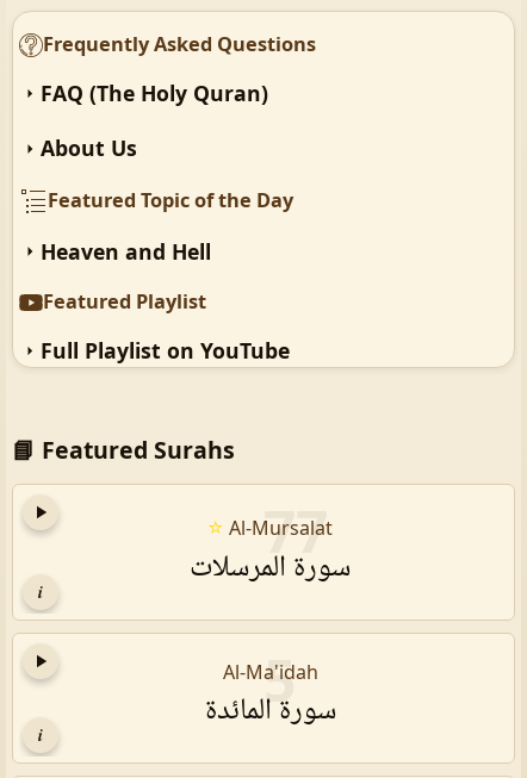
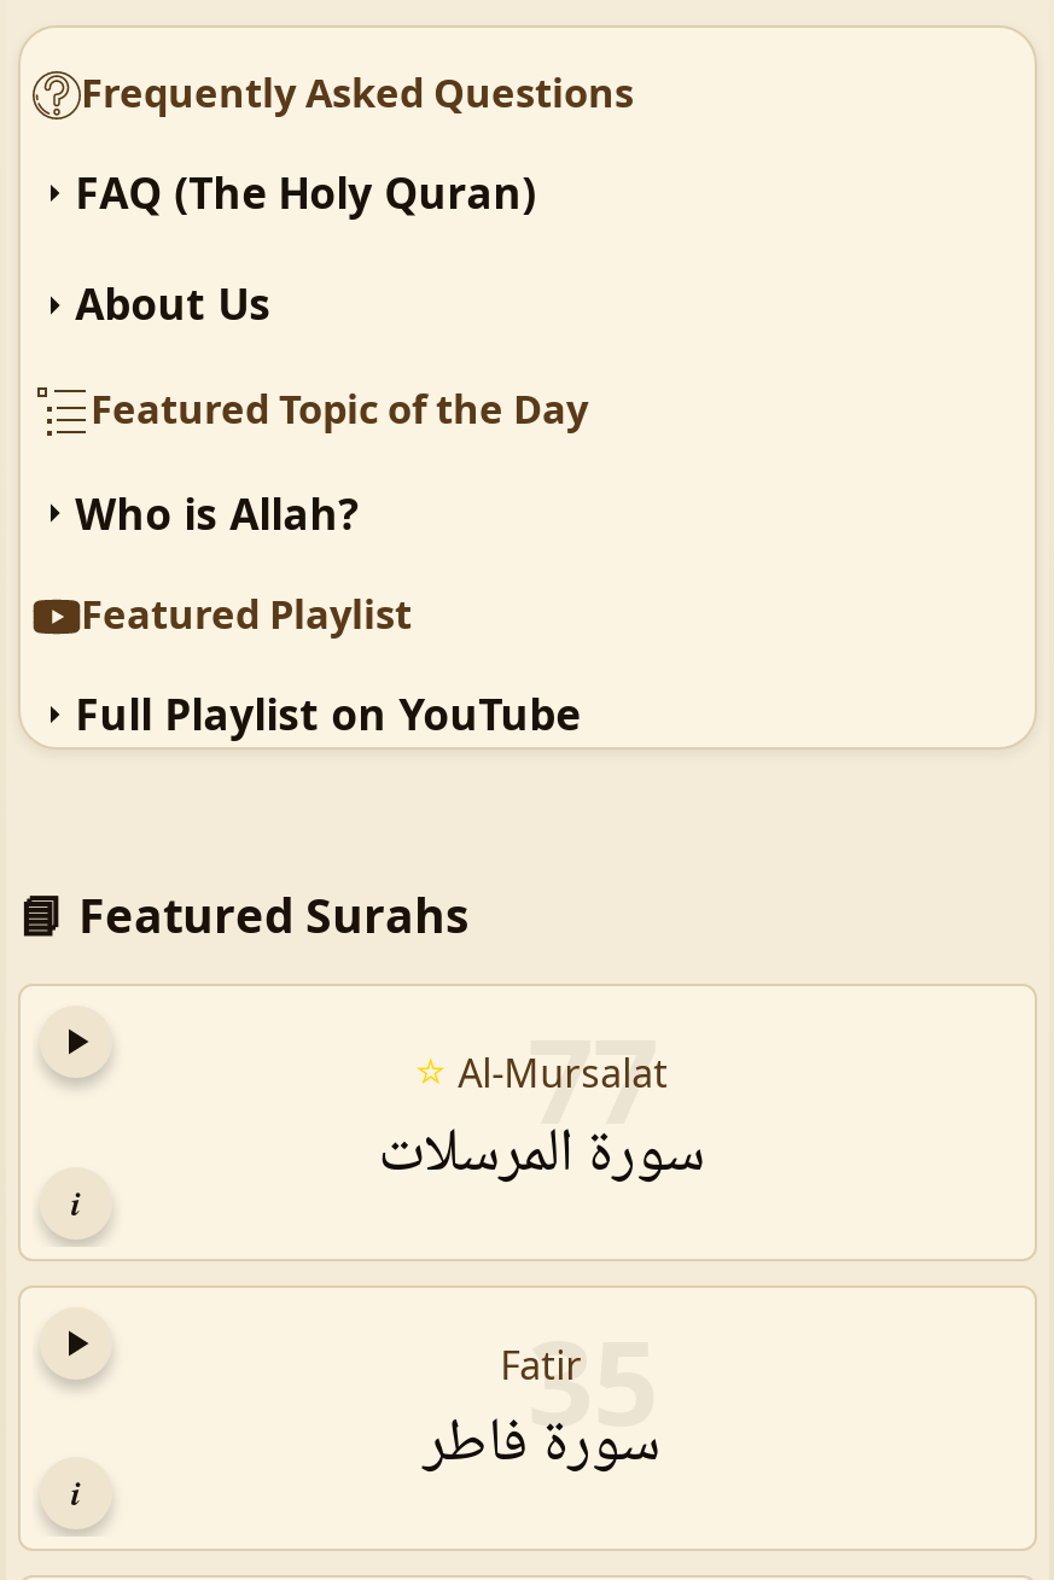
[40,237,211,265] Heaven and Hell -> [75,483,358,541] Who is Allah?
[205,659,336,737] Al-Ma'idah | سورة المائدة -> [423,1338,659,1497] Fatir | سورة فاطر

